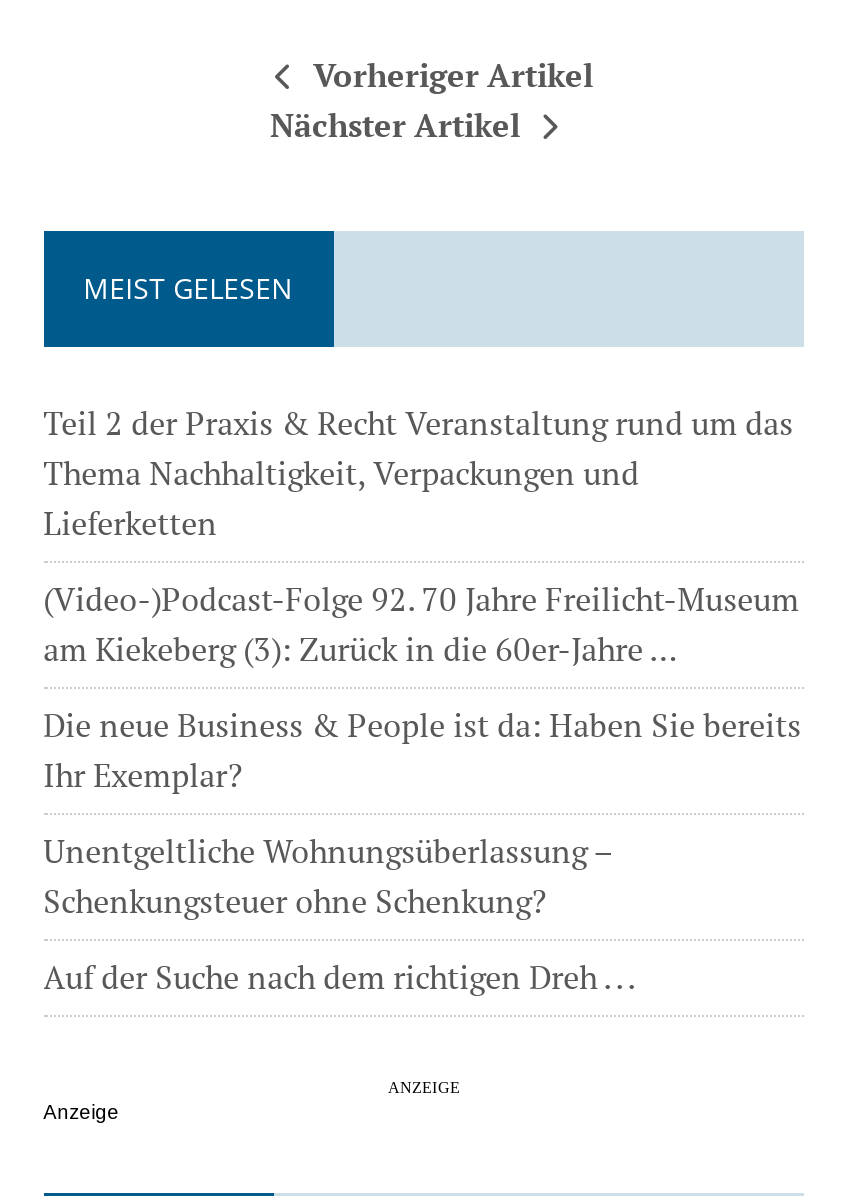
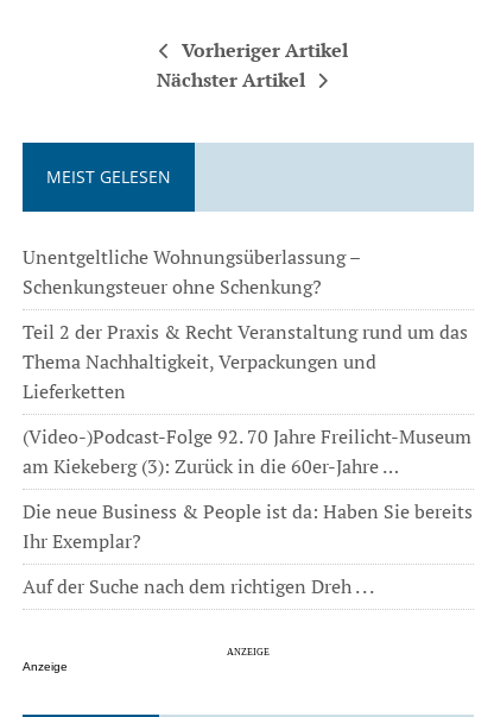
moved [43,401,801,797] -> [22,319,472,554]: Teil 2 der Praxis & Recht Veranstaltung rund um das | Thema Nachhaltigkeit, Verpackungen und | Lieferketten | (Video-)Podcast-Folge 92. 70 Jahre Freilicht-Museum | am Kiekeberg (3): Zurück in die 60er-Jahre … | Die neue Business & People ist da: Haben Sie bereits | Ihr Exemplar?
moved [43,829,611,923] -> [22,244,359,300]: Unentgeltliche Wohnungsüberlassung – | Schenkungsteuer ohne Schenkung?

